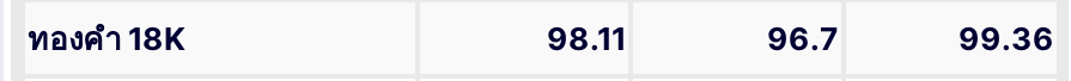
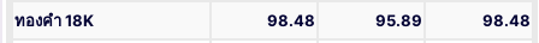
[547,19,626,57] 98.11 -> [267,11,315,30] 98.48
[767,19,839,57] 96.7 -> [375,11,422,30] 95.89
[959,19,1054,57] 99.36 -> [482,11,531,30] 98.48

